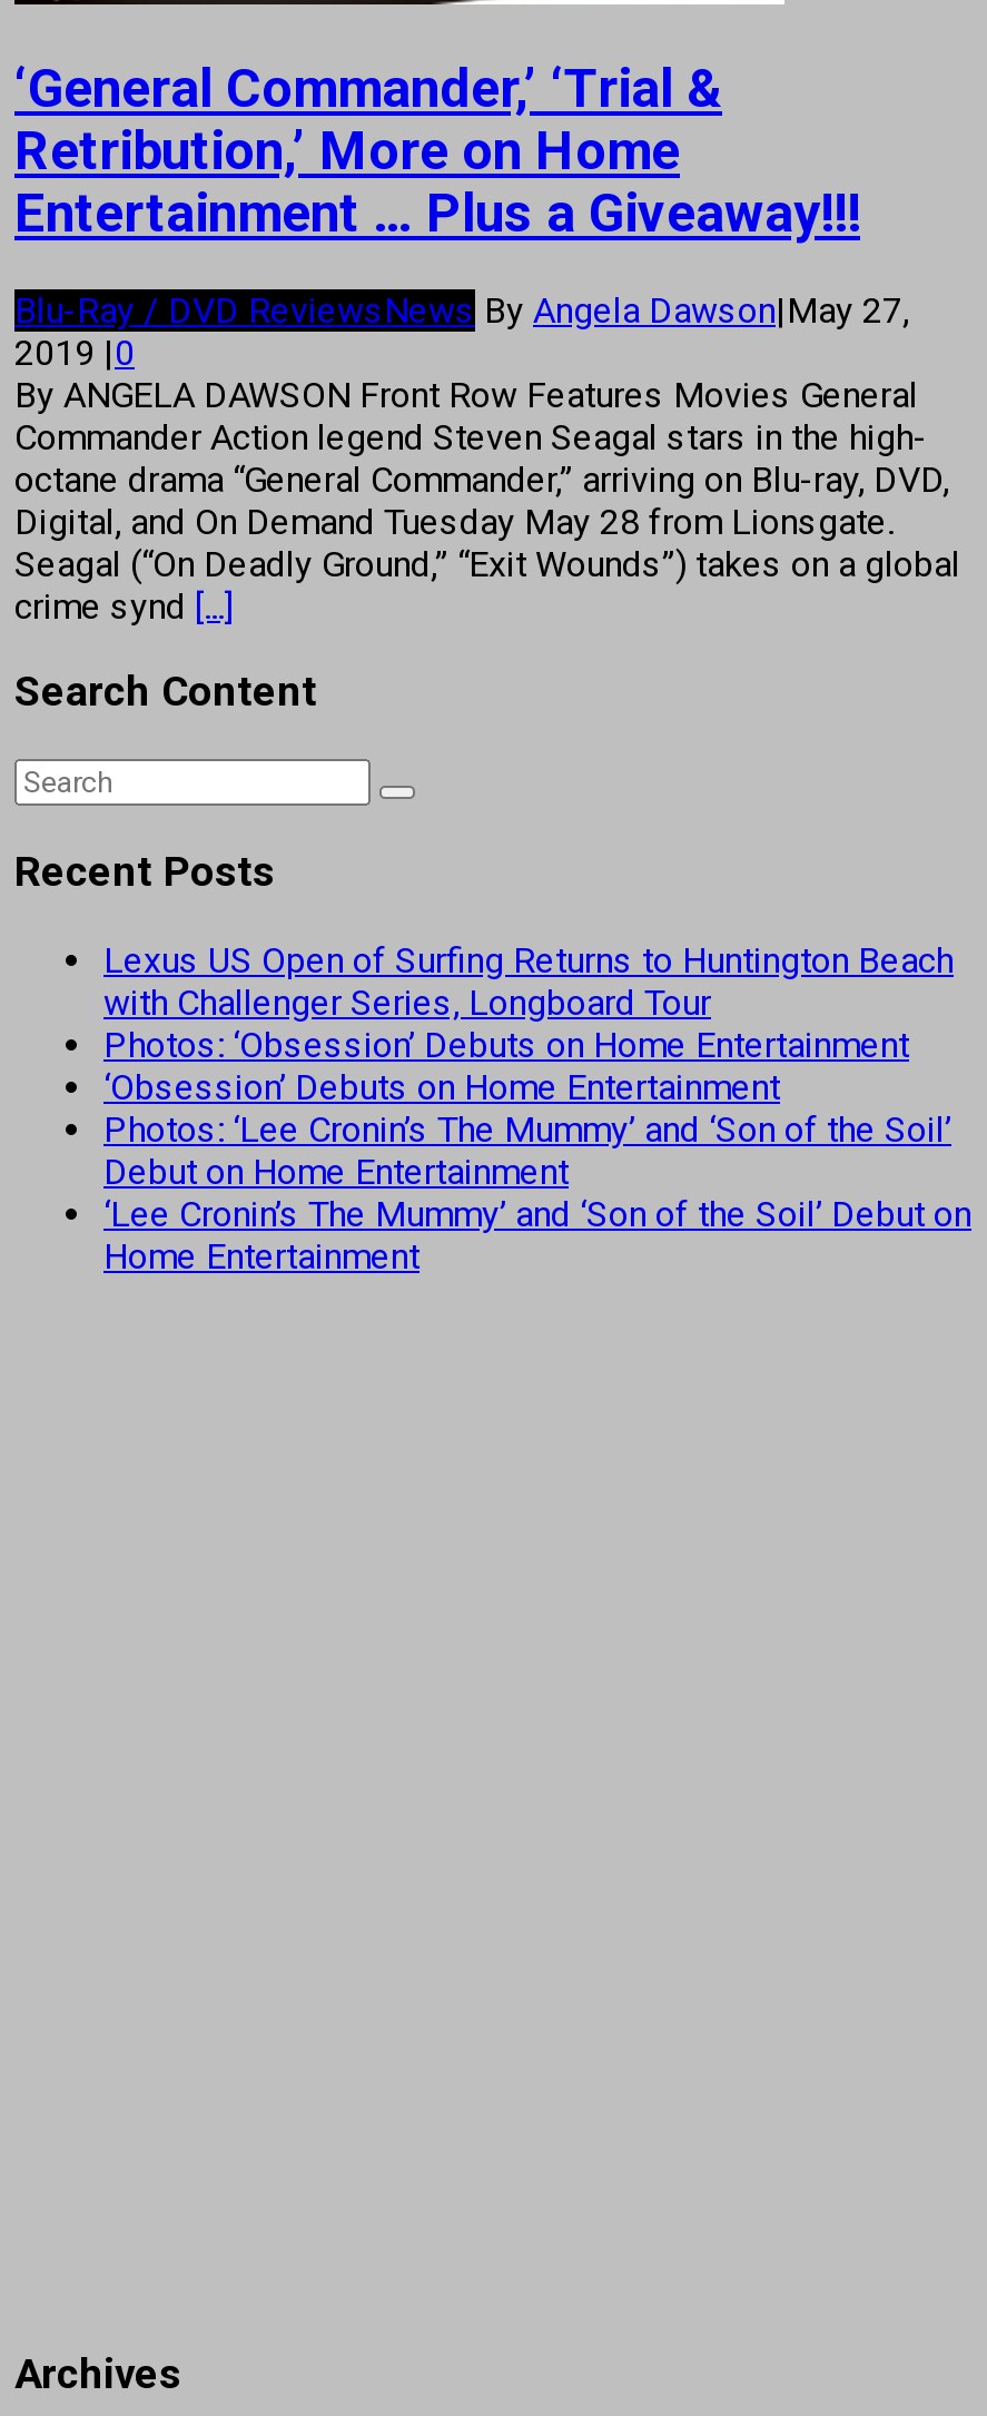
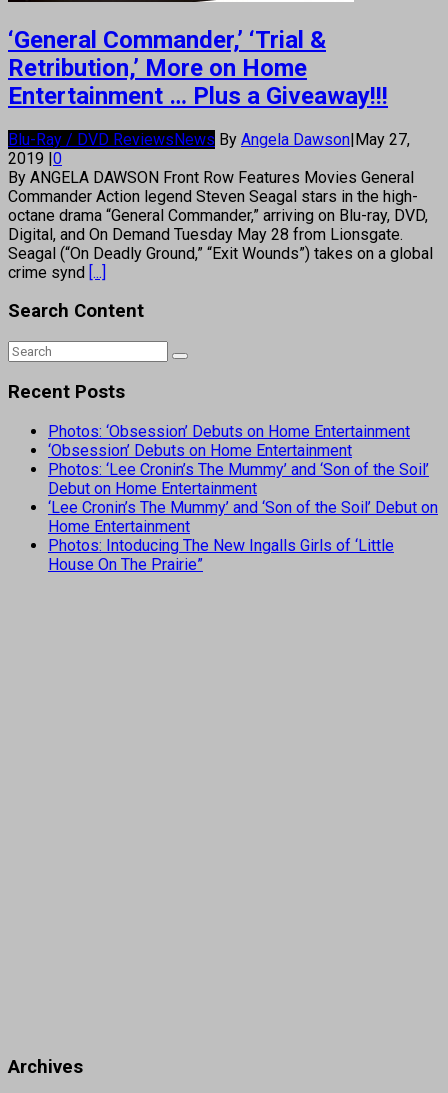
[103,938,954,1023] Lexus US Open of Surfing Returns to Huntington Beach | with Challenger Series, Longboard Tour -> none
moved [103,1023,971,1276] -> [48,421,438,535]: Photos: ‘Obsession’ Debuts on Home Entertainment | ‘Obsession’ Debuts on Home Entertainment | Photos: ‘Lee Cronin’s The Mummy’ and ‘Son of the Soil’ | Debut on Home Entertainment | ‘Lee Cronin’s The Mummy’ and ‘Son of the Soil’ Debut on | Home Entertainment
none -> [48,535,394,573] Photos: Intoducing The New Ingalls Girls of ‘Little | House On The Prairie”

